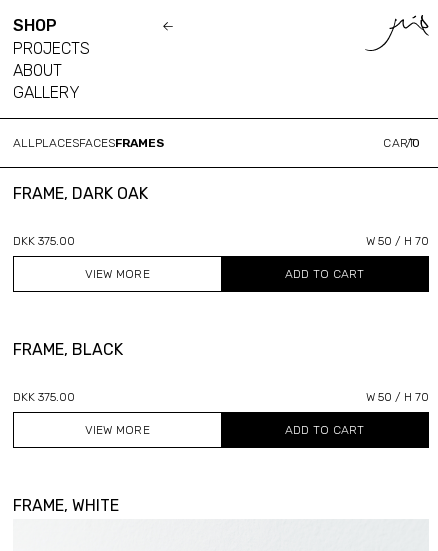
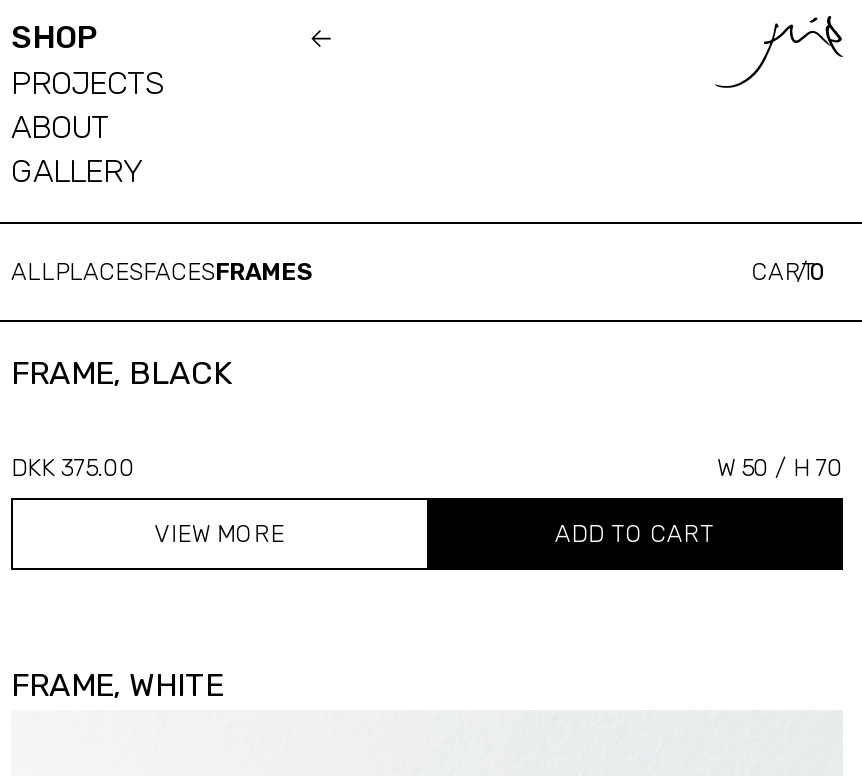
[13,184,429,281] FRAME, DARK OAK | DKK 375.00 | W 50 / H 70 | VIEW MORE -> none

